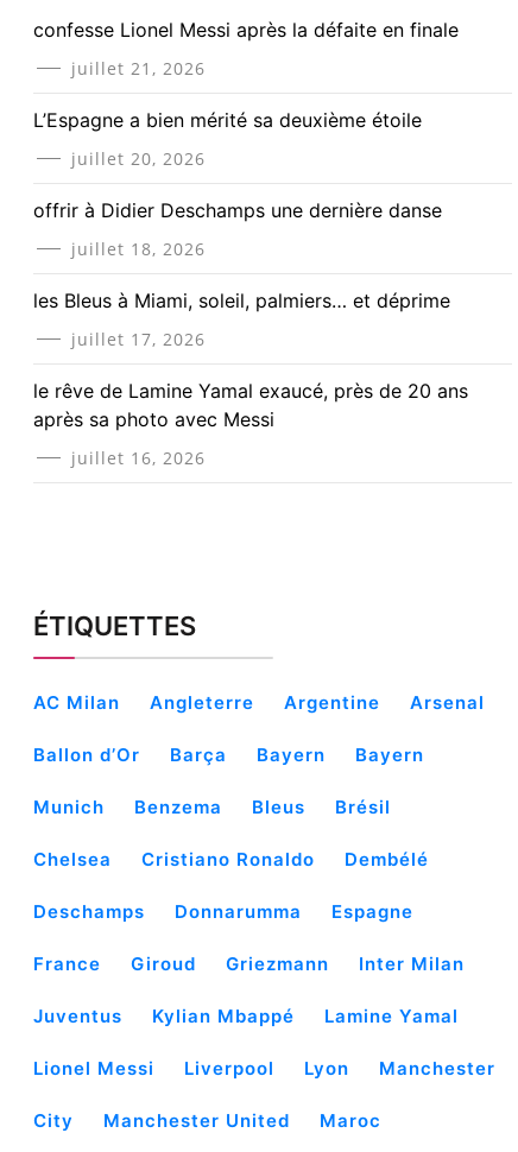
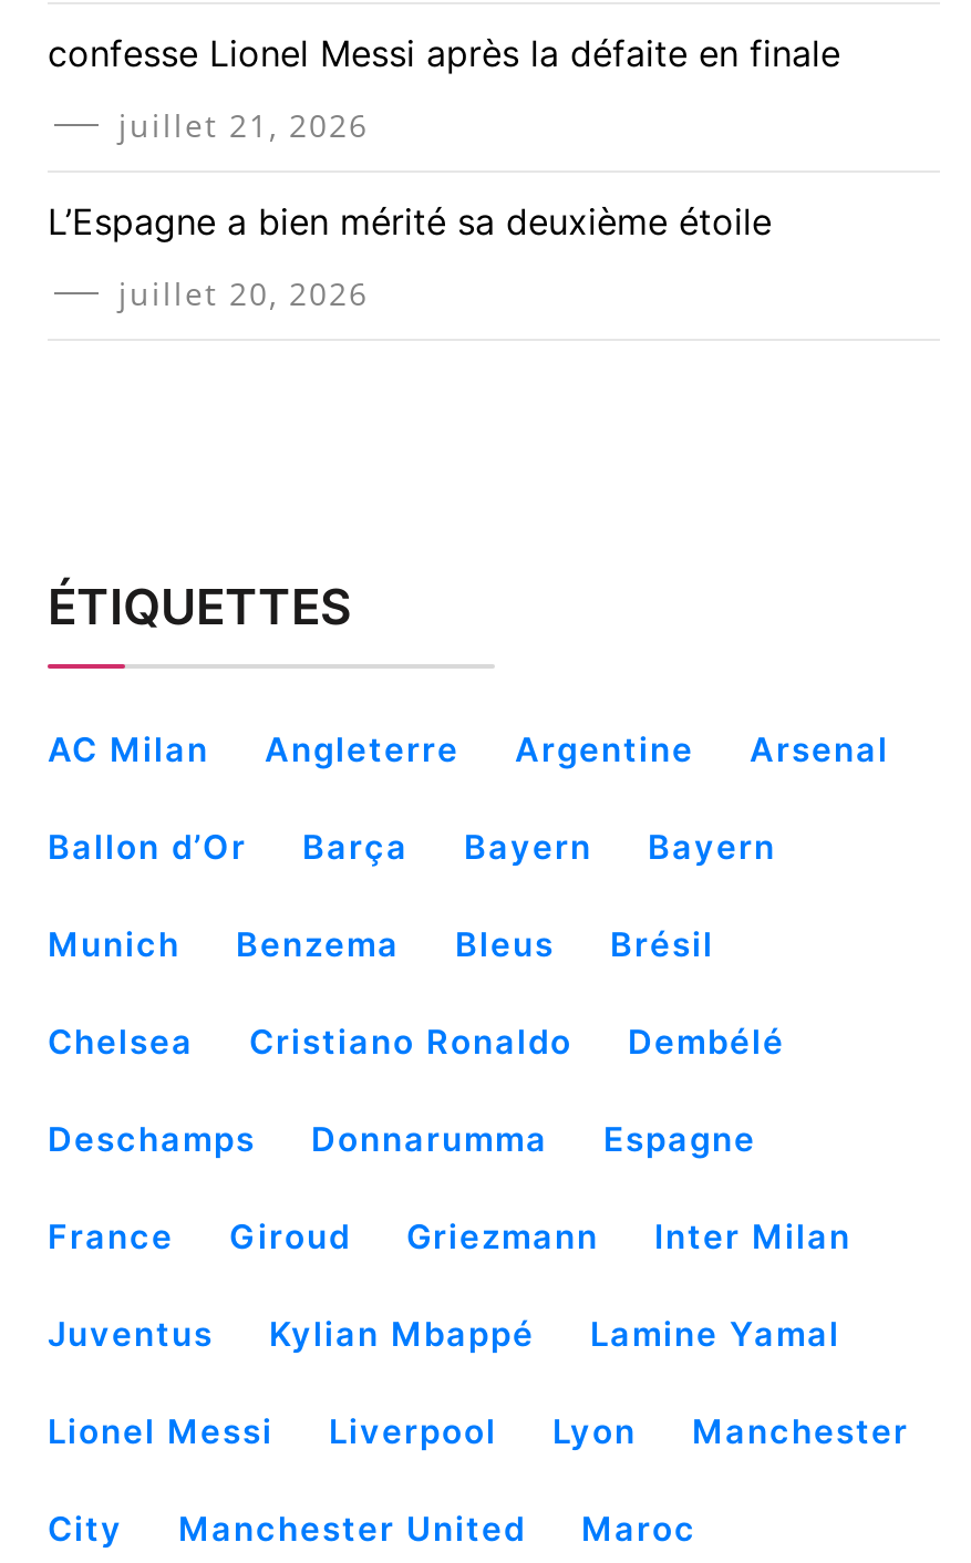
[33,199,468,469] offrir à Didier Deschamps une dernière danse | juillet 18, 2026 | les Bleus à Miami, soleil, palmiers… et déprime | juillet 17, 2026 | le rêve de Lamine Yamal exaucé, près de 20 ans | après sa photo avec Messi | juillet 16, 2026 -> none

